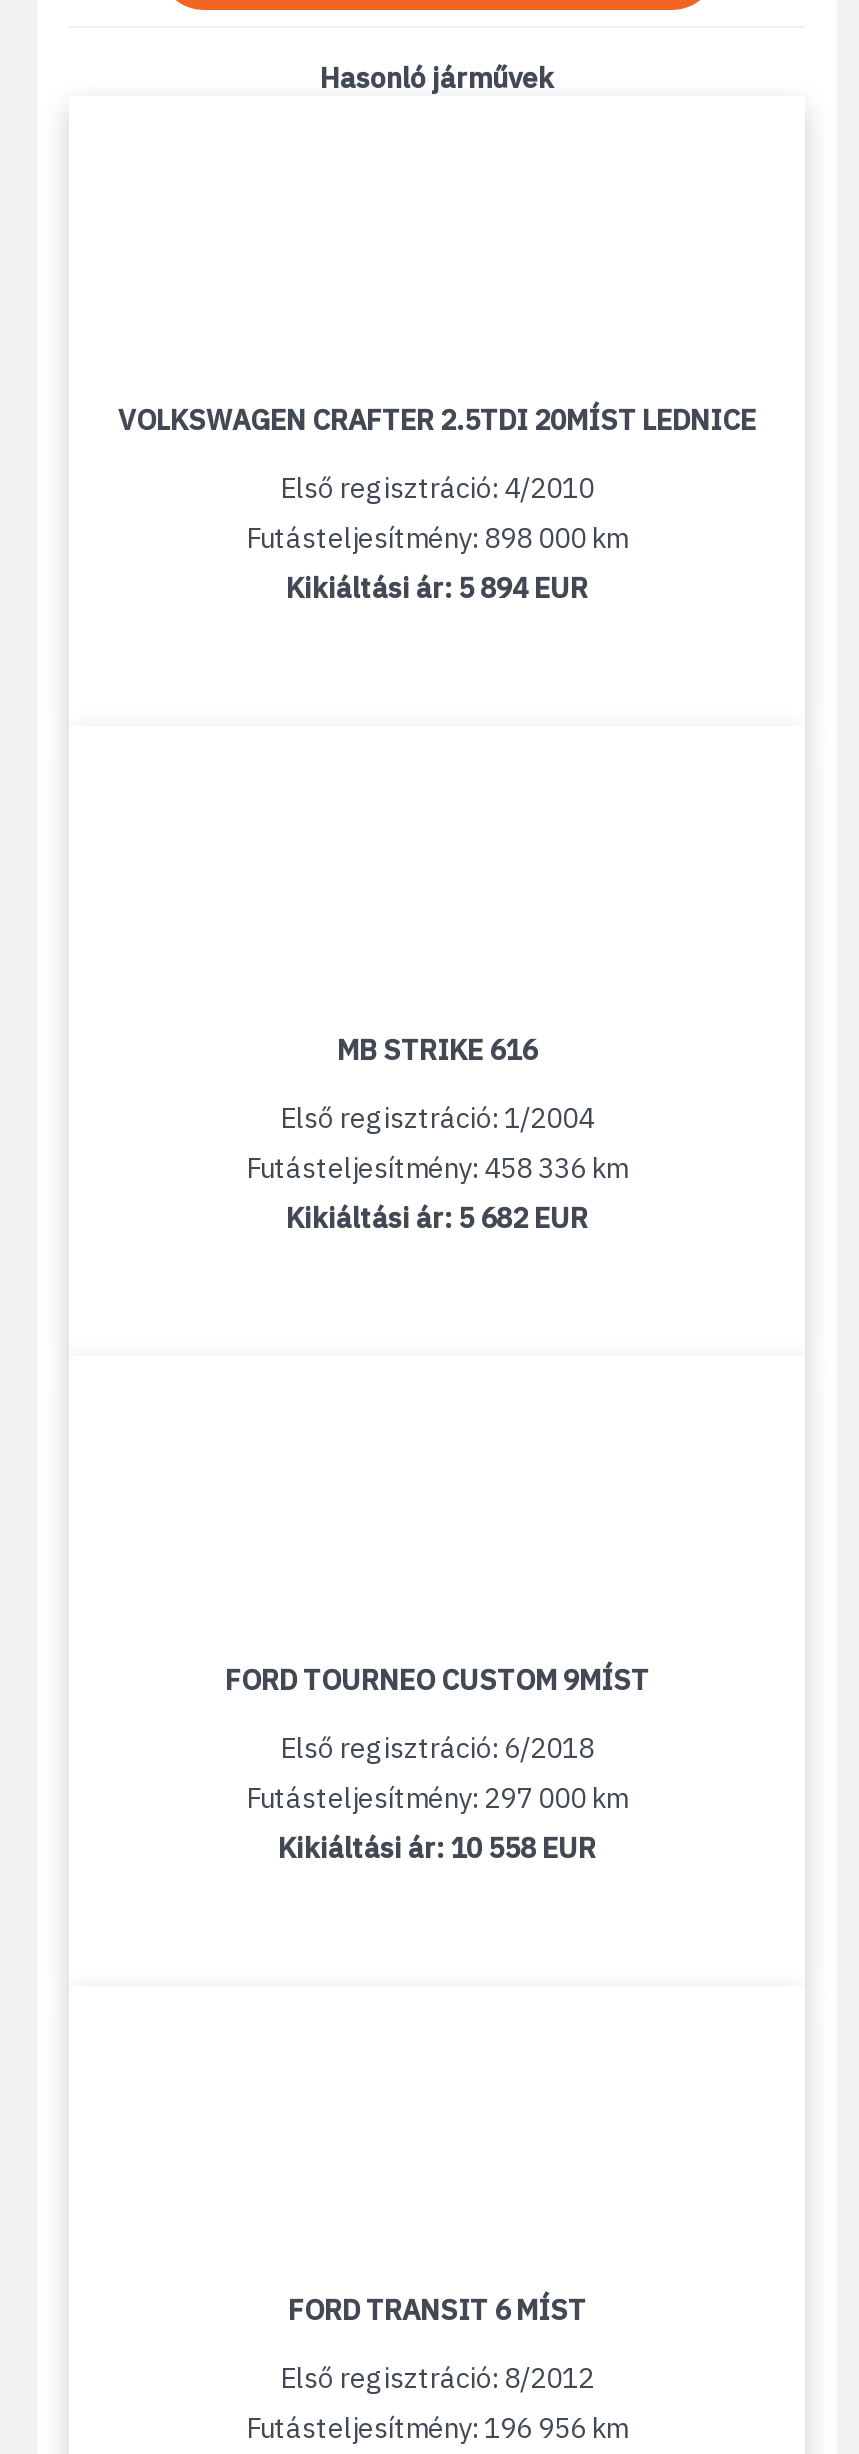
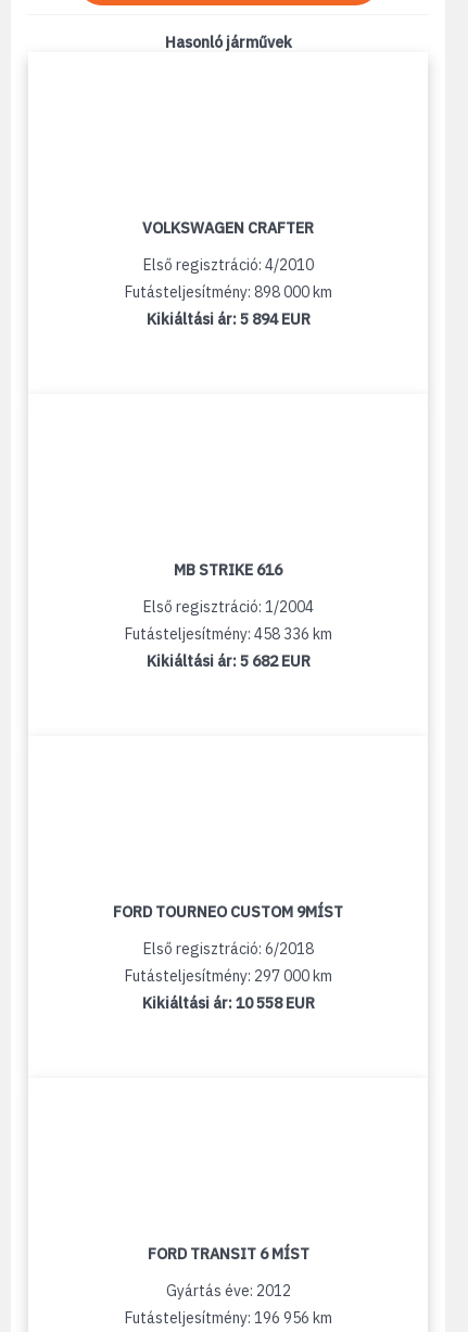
[118,402,756,438] VOLKSWAGEN CRAFTER 2.5TDI 20MÍST LEDNICE -> [142,218,314,238] VOLKSWAGEN CRAFTER
[280,2360,594,2396] Első regisztráció: 8/2012 -> [166,1281,290,1301] Gyártás éve: 2012

